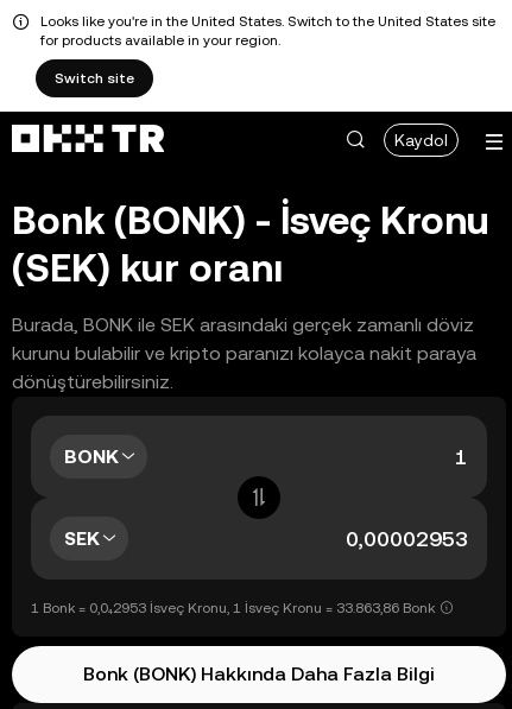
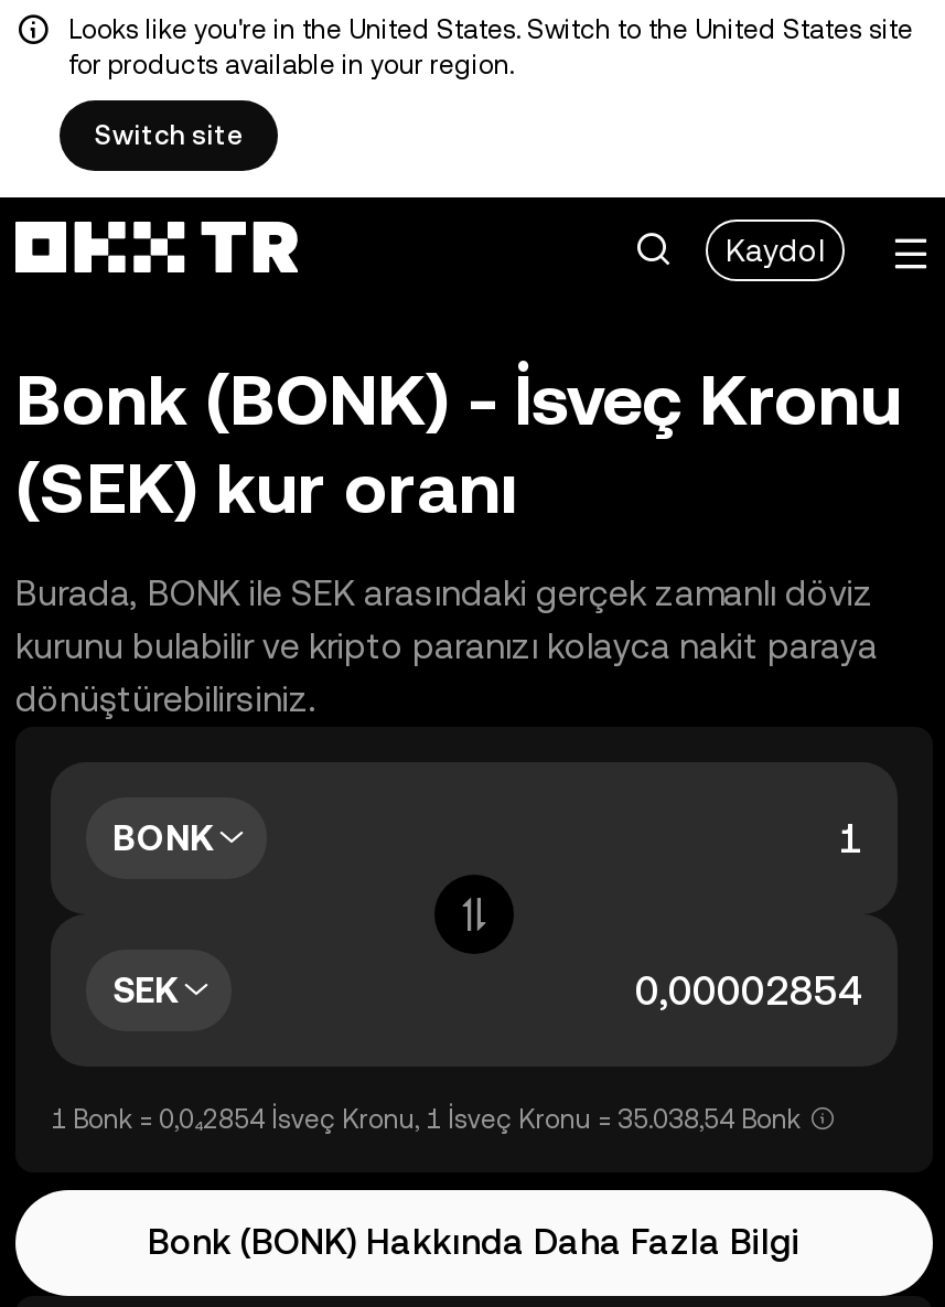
[31,600,435,616] 1 Bonk = 0,0₄2953 İsveç Kronu, 1 İsveç Kronu = 33.863,86 Bonk -> [51,1104,801,1135] 1 Bonk = 0,0₄2854 İsveç Kronu, 1 İsveç Kronu = 35.038,54 Bonk

